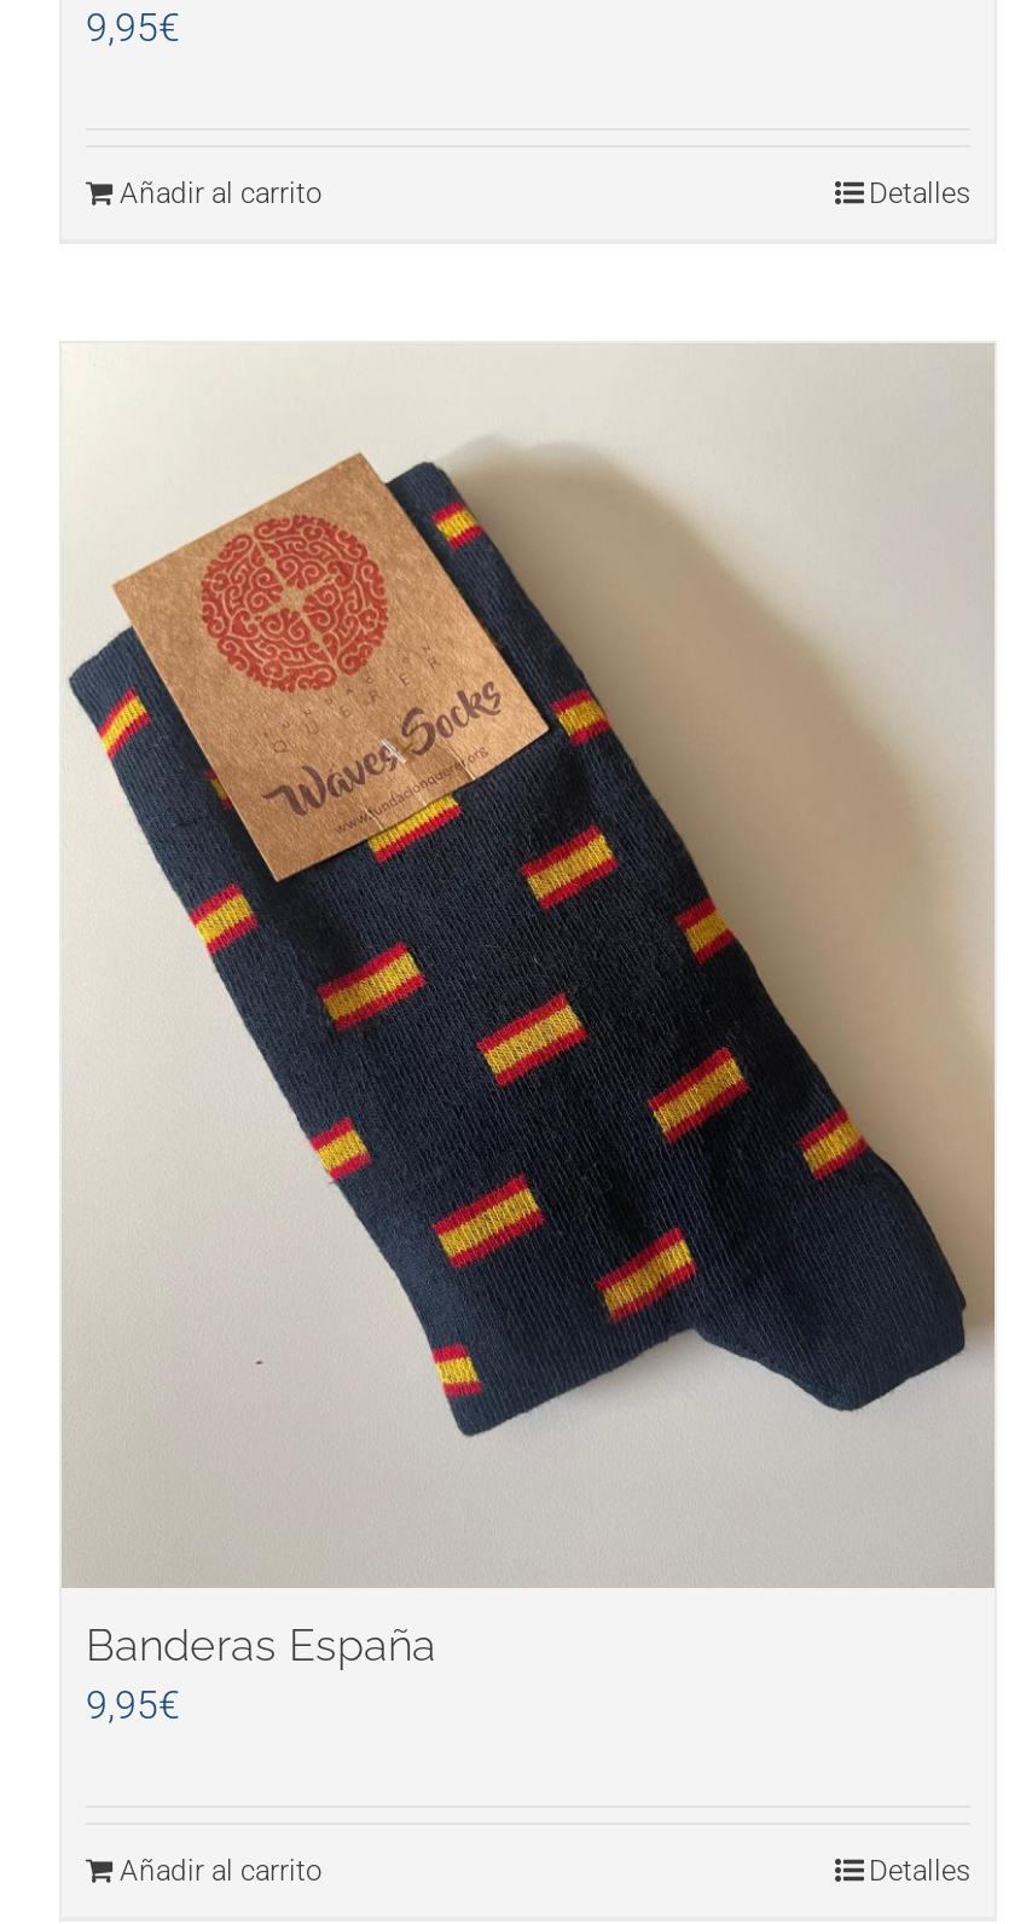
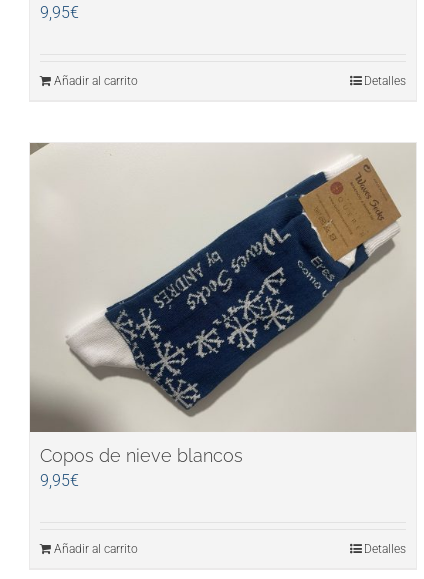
[64,377,995,1671] [image] | Banderas España -> [30,143,400,466] [image] | Copos de nieve blancos

